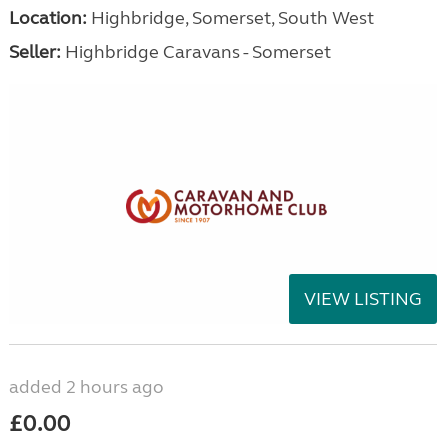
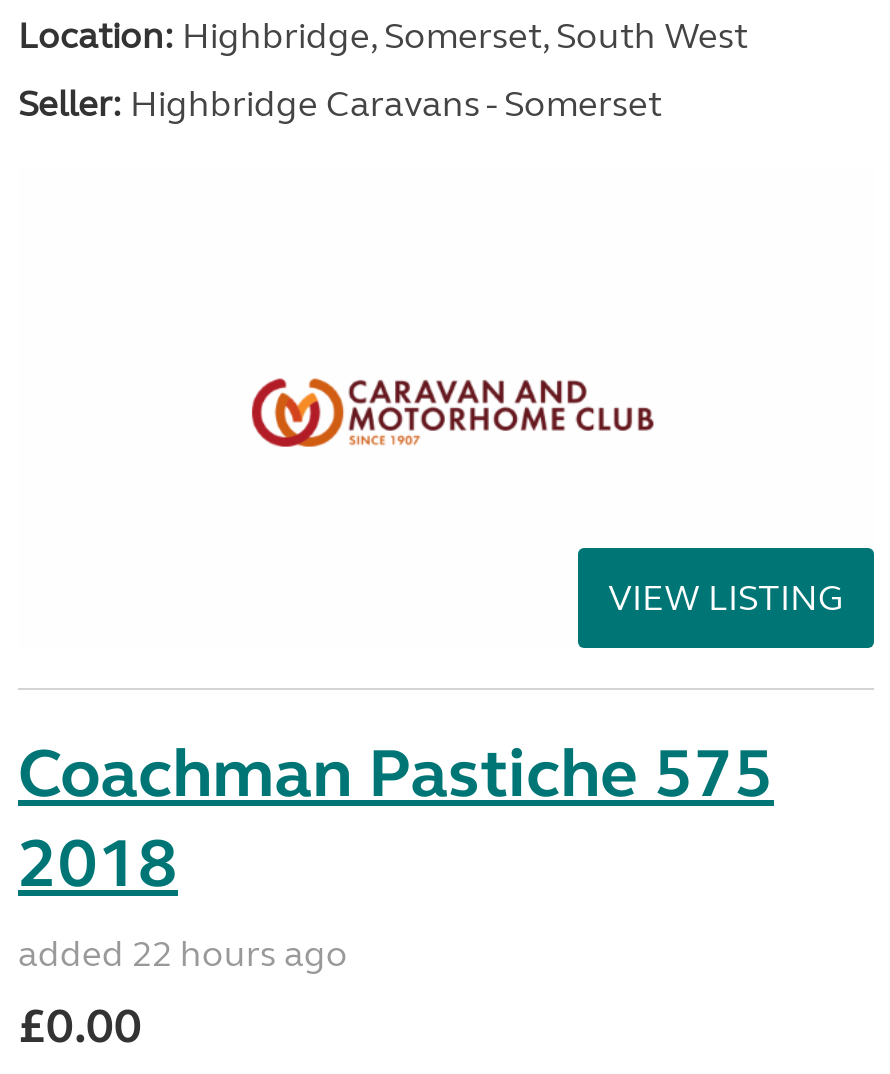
[9,376,164,398] added 2 hours ago -> [18,732,774,976] Coachman Pastiche 575 | 2018 | added 22 hours ago

